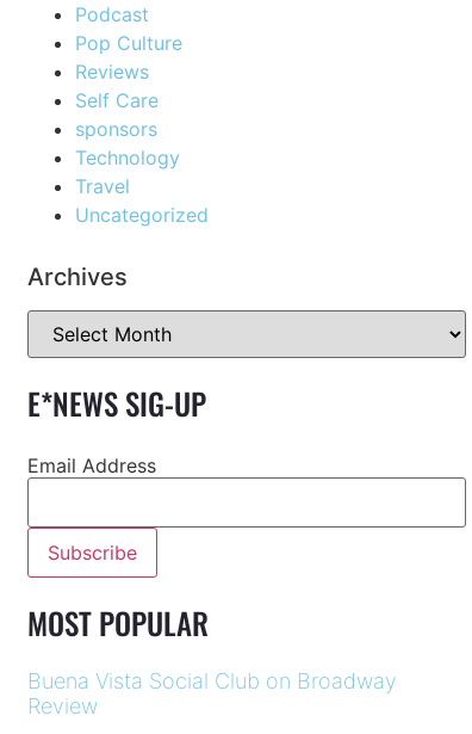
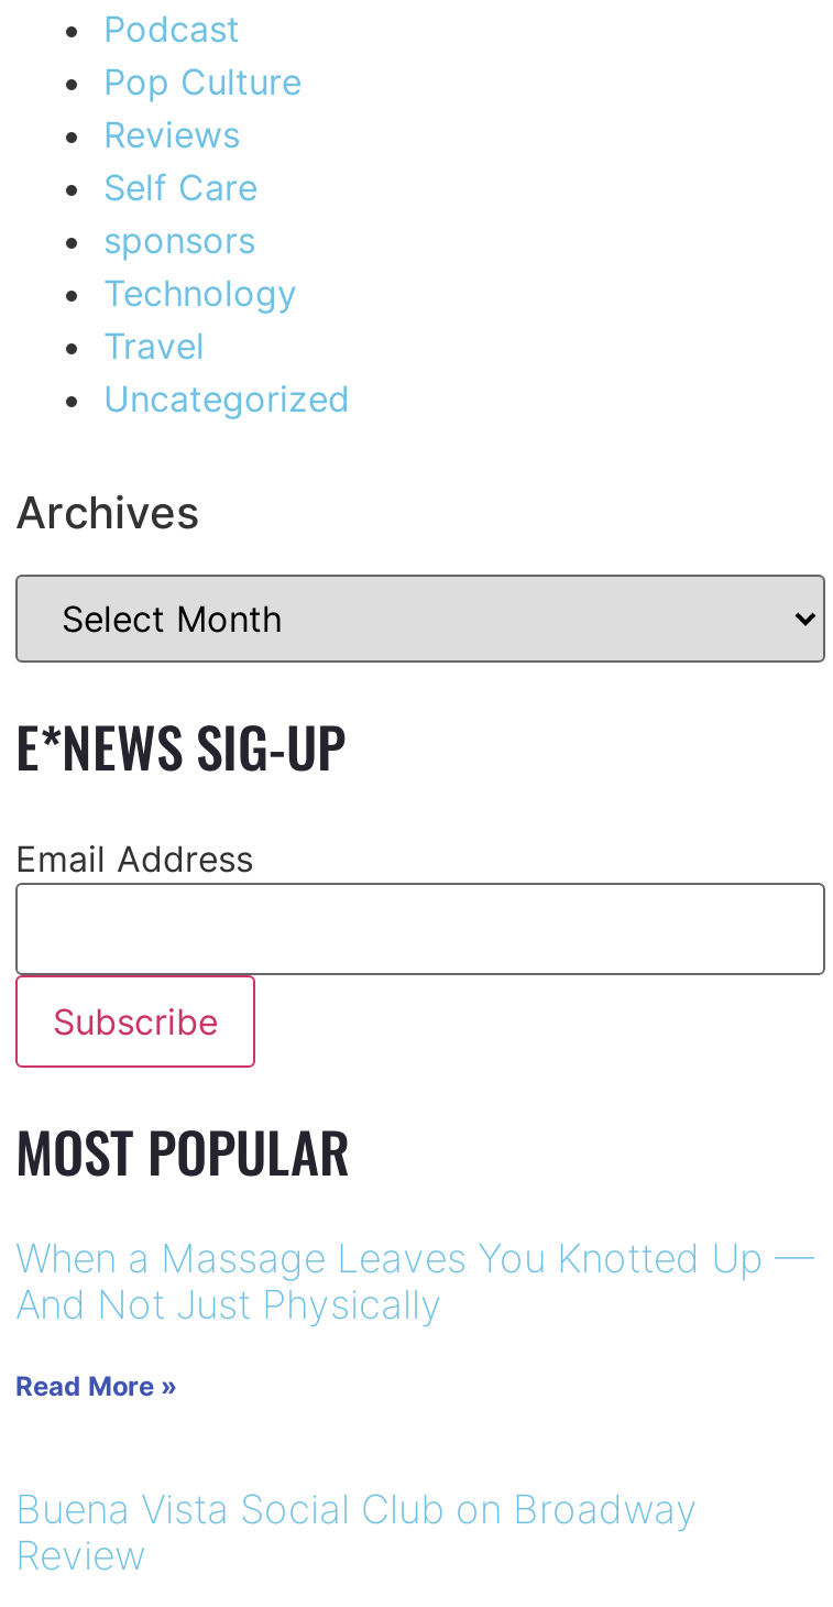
none -> [15,1234,814,1401] When a Massage Leaves You Knotted Up — | And Not Just Physically | Read More »

